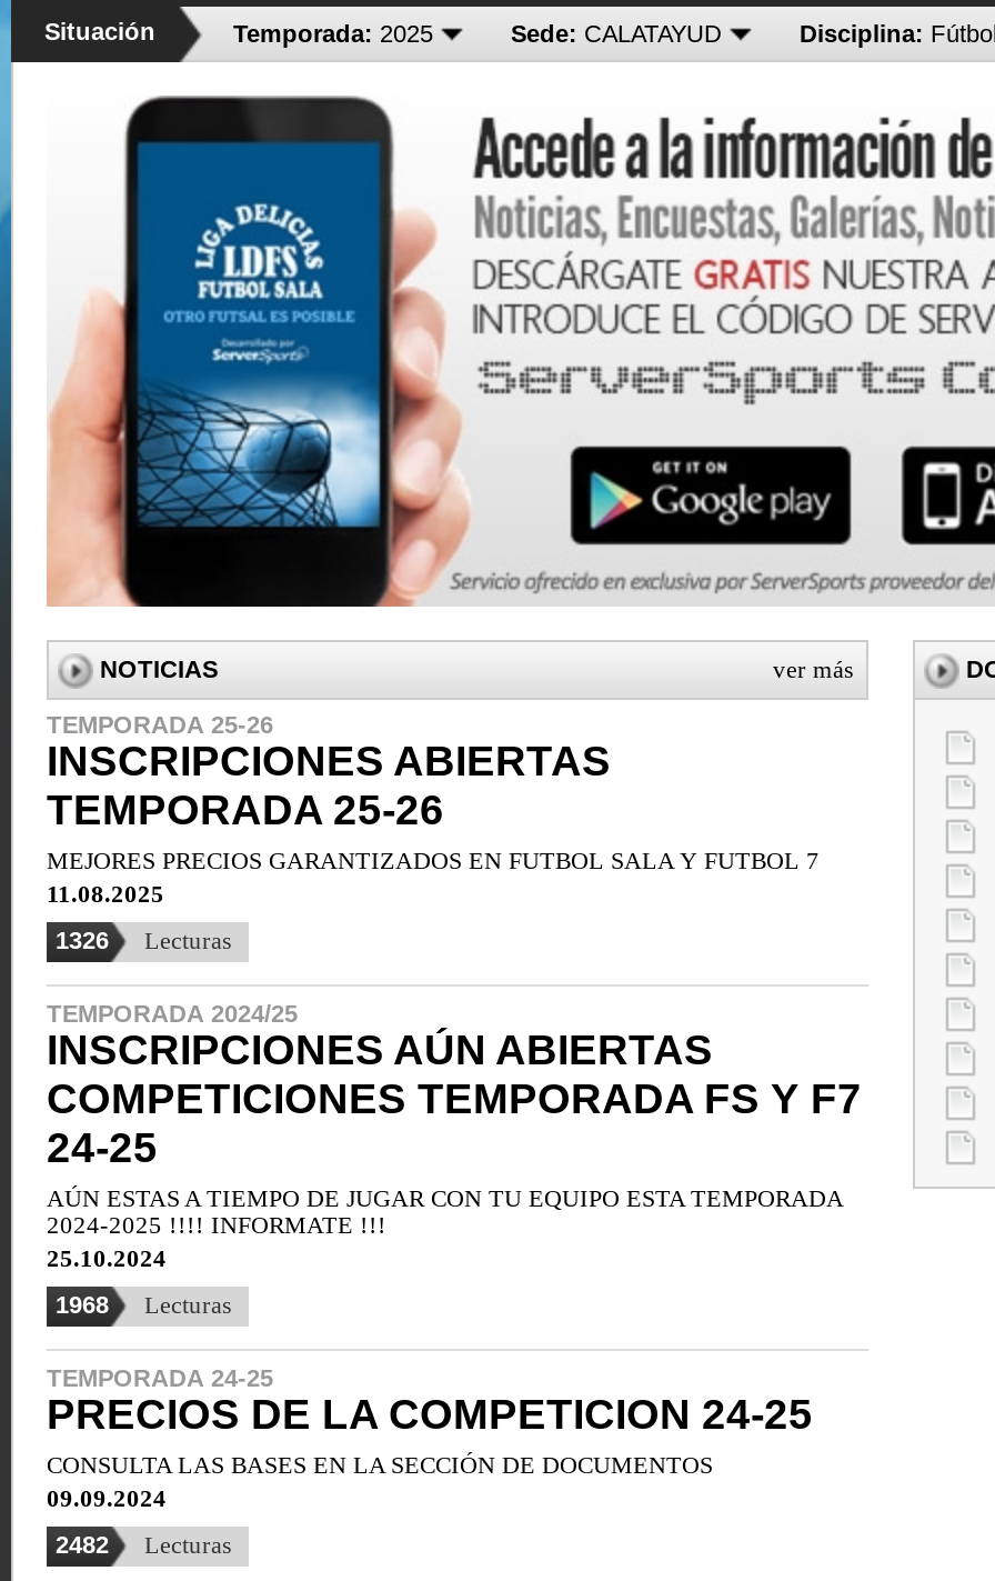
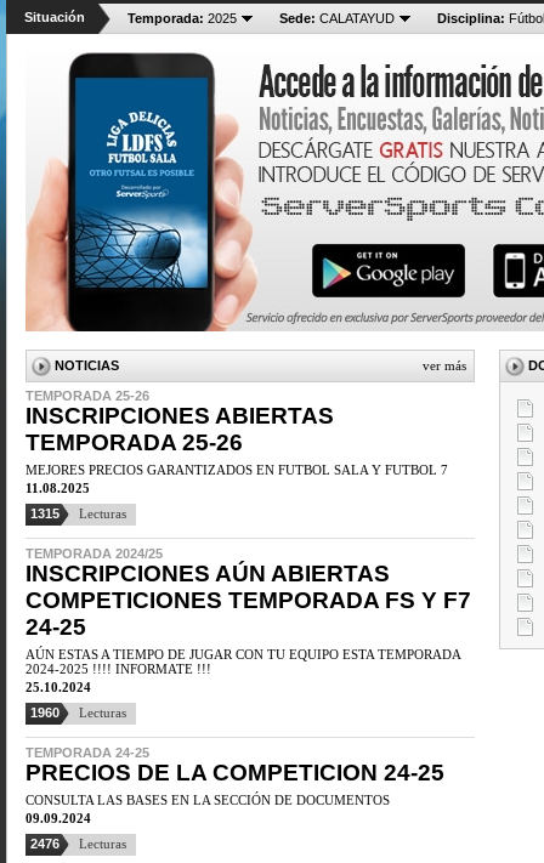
[56,927,231,953] 1326 Lecturas -> [30,506,126,521] 1315 Lecturas
[56,1291,231,1318] 1968 Lecturas -> [30,705,126,720] 1960 Lecturas
[56,1531,231,1558] 2482 Lecturas -> [30,836,126,851] 2476 Lecturas

